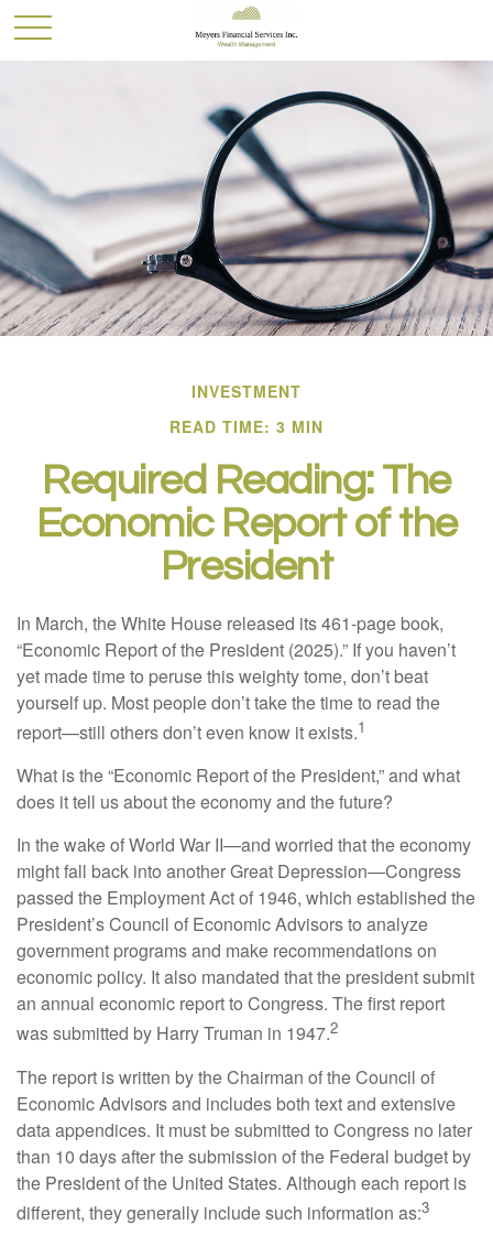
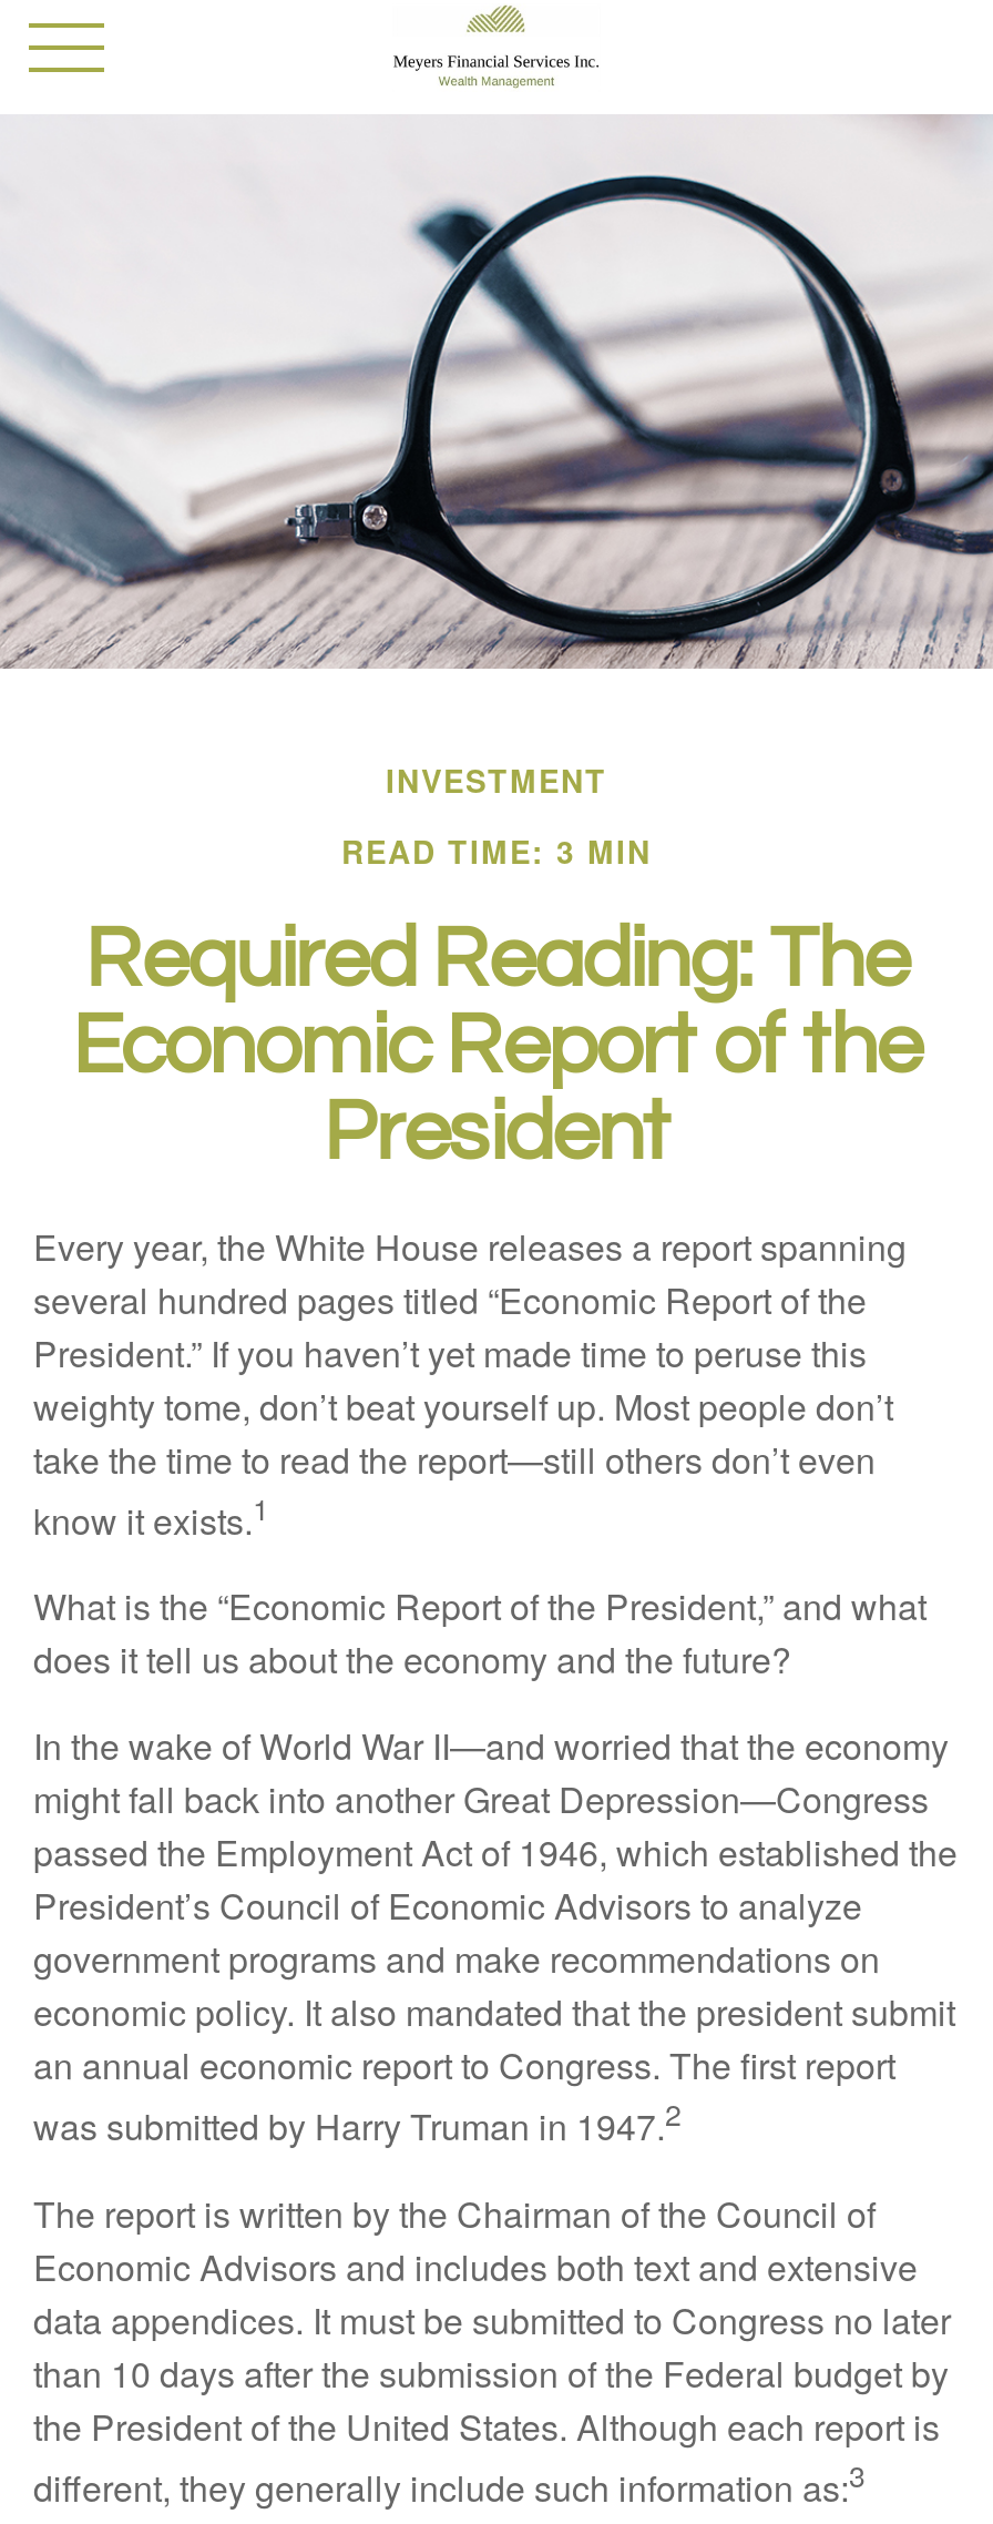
[17,610,456,745] In March, the White House released its 461-page book, | “Economic Report of the President (2025).” If you haven’t | yet made time to peruse this weighty tome, don’t beat | yourself up. Most people don’t take the time to read the | report—still others don’t even know it exists.1 -> [33,1221,907,1545] Every year, the White House releases a report spanning | several hundred pages titled “Economic Report of the | President.” If you haven’t yet made time to peruse this | weighty tome, don’t beat yourself up. Most people don’t | take the time to read the report—still others don’t even | know it exists. 1

